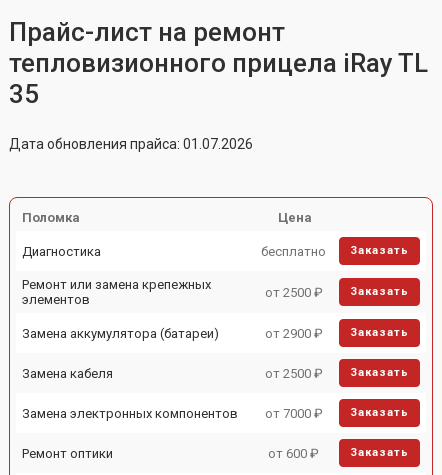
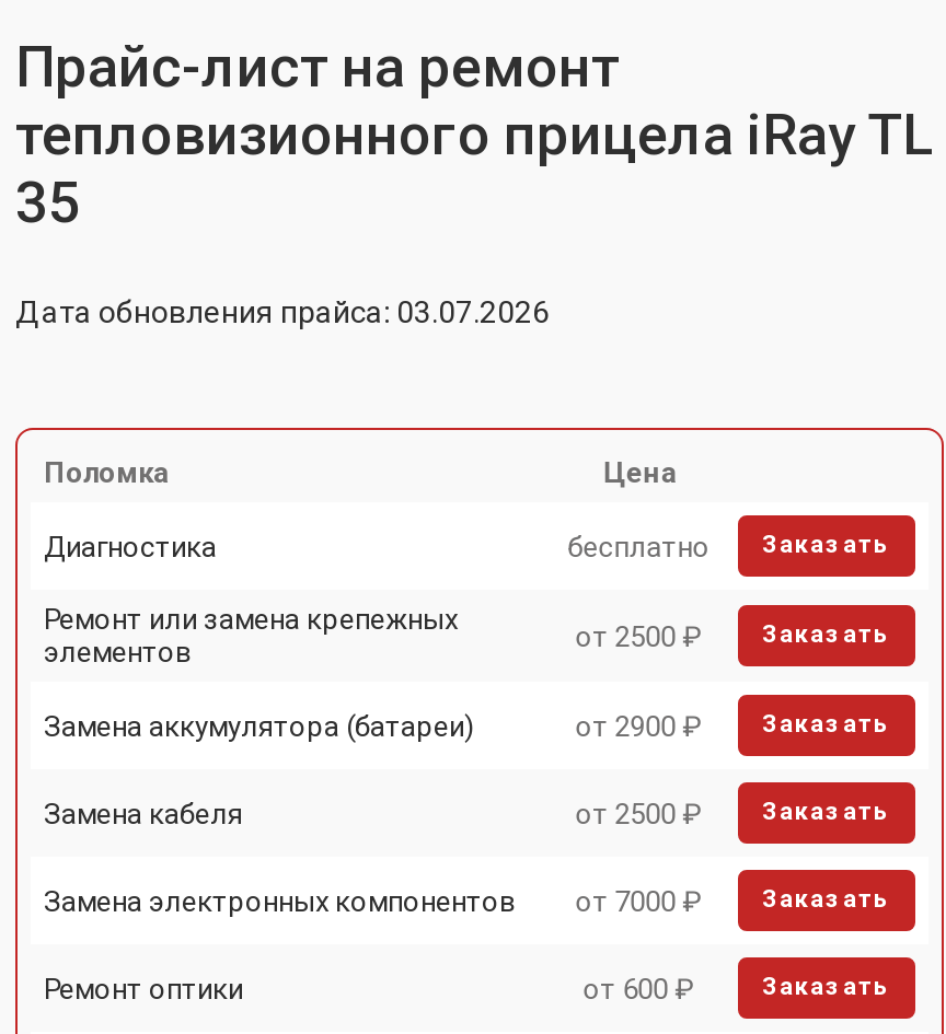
[9,136,253,152] Дата обновления прайса: 01.07.2026 -> [15,294,550,329] Дата обновления прайса: 03.07.2026

